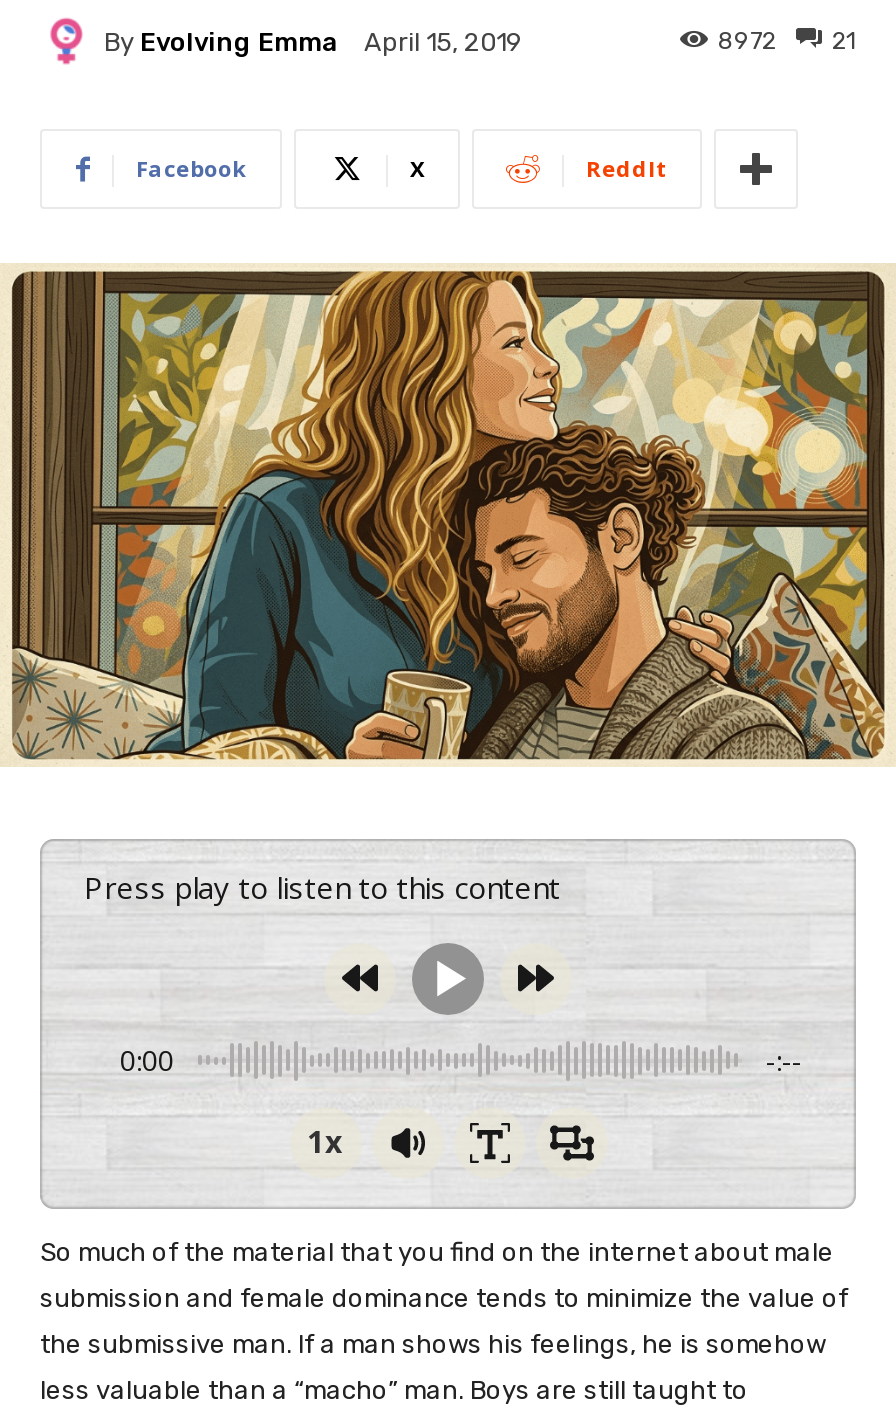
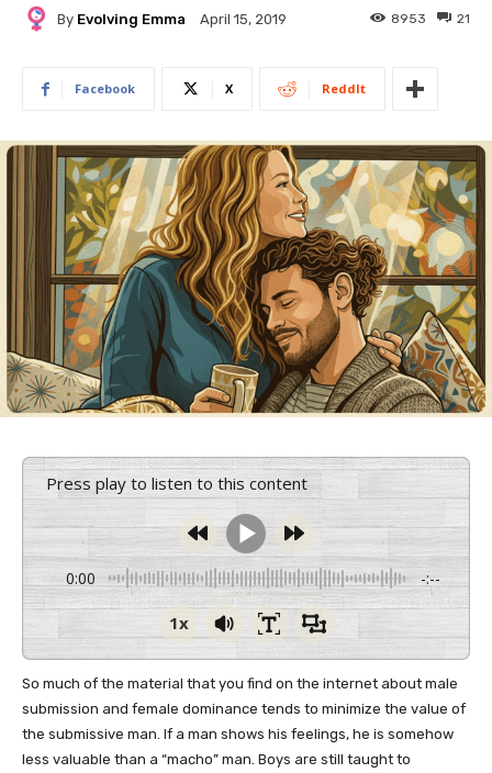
[718,27,856,55] 8972 21 -> [391,11,470,26] 8953 21

